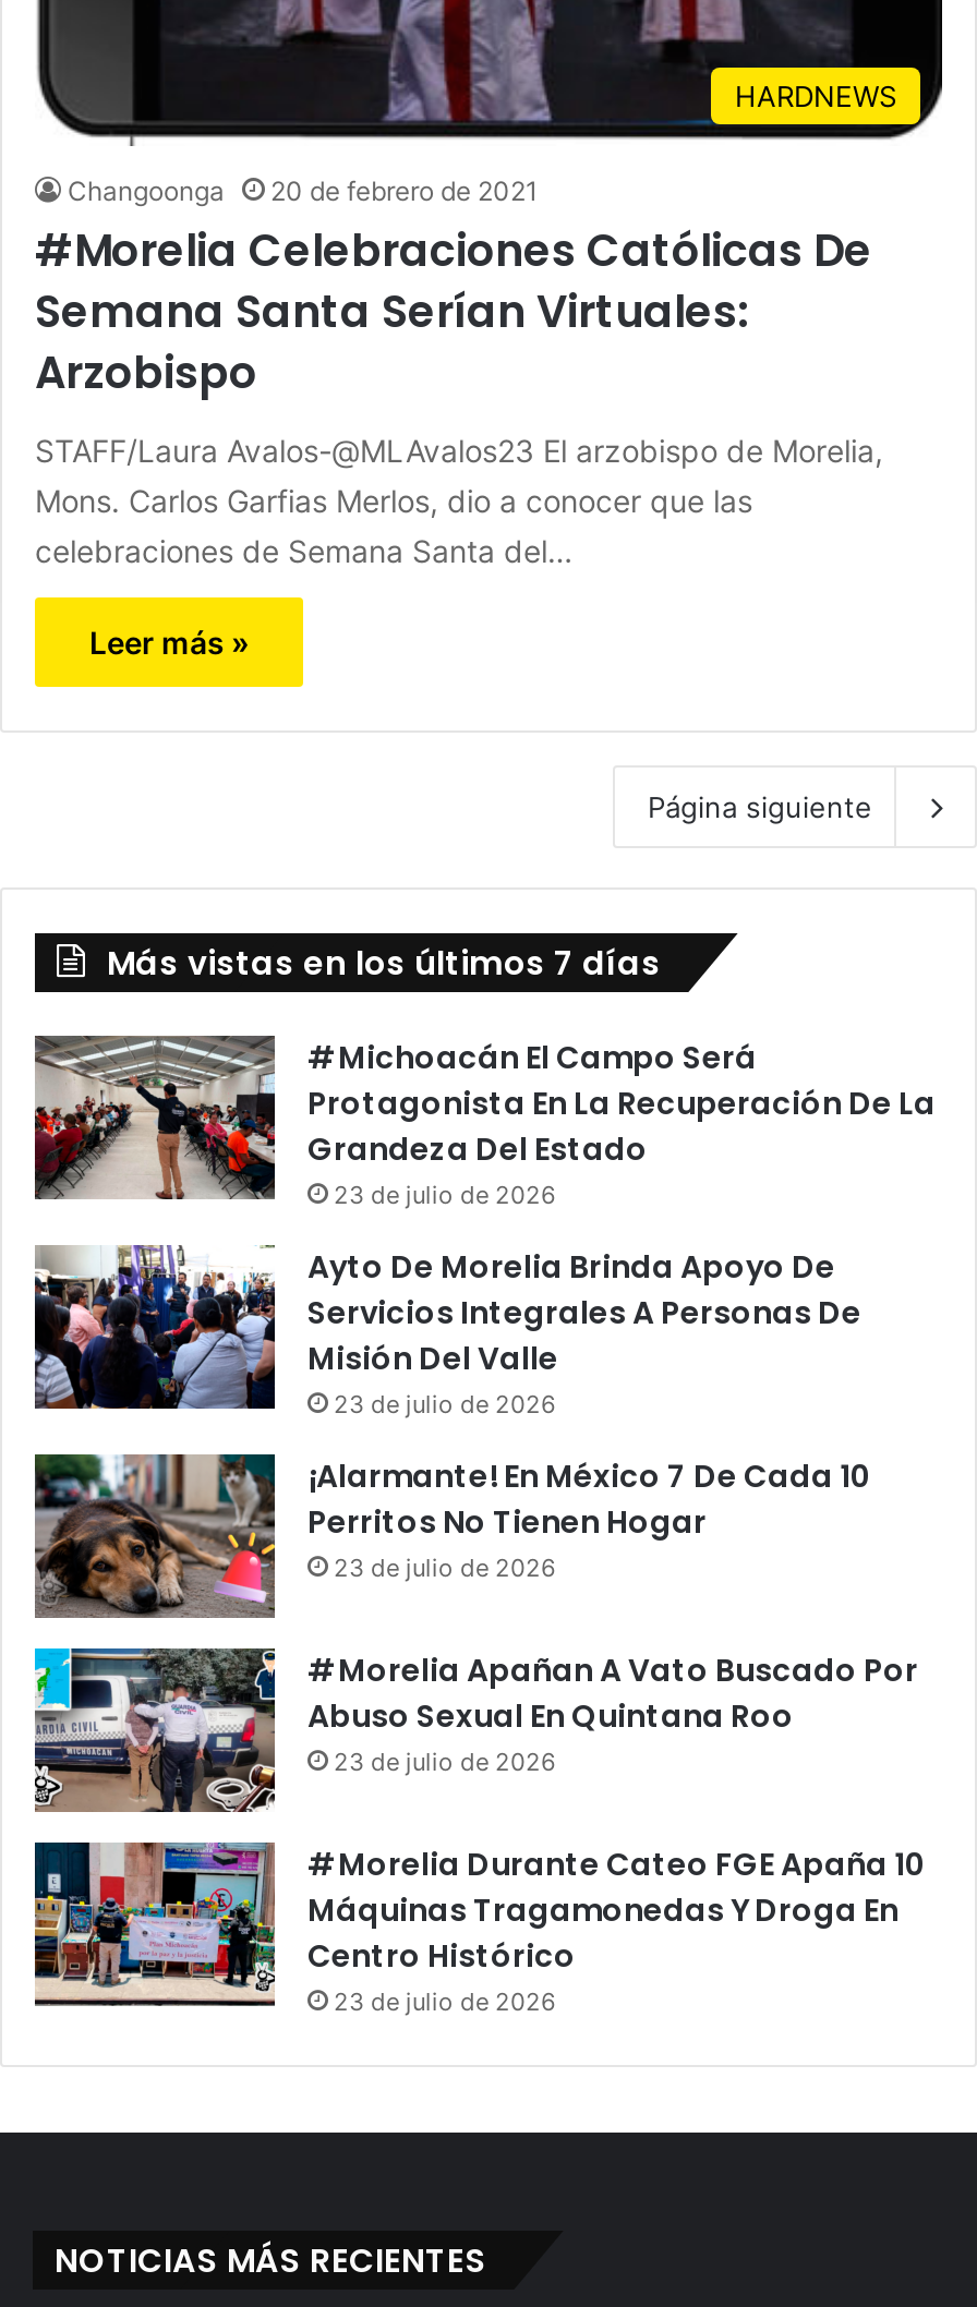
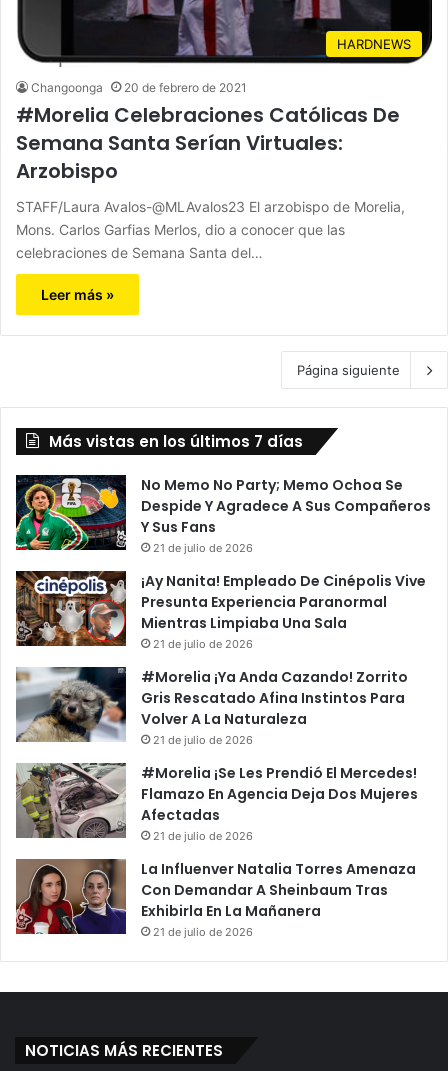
[33,1034,936,1211] [image] | #Michoacán El Campo Será | Protagonista En La Recuperación De La | Grandeza Del Estado | 23 de julio de 2026 -> [15,474,431,555] [image] | No Memo No Party; Memo Ochoa Se | Despide Y Agradece A Sus Compañeros | Y Sus Fans | 21 de julio de 2026
[35,1243,861,1420] [image] | Ayto De Morelia Brinda Apoyo De | Servicios Integrales A Personas De | Misión Del Valle | 23 de julio de 2026 -> [15,570,426,651] [image] | ¡Ay Nanita! Empleado De Cinépolis Vive | Presunta Experiencia Paranormal | Mientras Limpiaba Una Sala | 21 de julio de 2026
[35,1452,872,1620] [image] | ¡Alarmante! En México 7 De Cada 10 | Perritos No Tienen Hogar | 23 de julio de 2026 -> [15,666,408,747] [image] | #Morelia ¡Ya Anda Cazando! Zorrito | Gris Rescatado Afina Instintos Para | Volver A La Naturaleza | 21 de julio de 2026
[33,1646,918,1814] [image] | #Morelia Apañan A Vato Buscado Por | Abuso Sexual En Quintana Roo | 23 de julio de 2026 -> [16,762,418,843] [image] | #Morelia ¡Se Les Prendió El Mercedes! | Flamazo En Agencia Deja Dos Mujeres | Afectadas | 21 de julio de 2026
[33,1840,927,2018] [image] | #Morelia Durante Cateo FGE Apaña 10 | Máquinas Tragamonedas Y Droga En | Centro Histórico | 23 de julio de 2026 -> [15,858,416,939] [image] | La Influenver Natalia Torres Amenaza | Con Demandar A Sheinbaum Tras | Exhibirla En La Mañanera | 21 de julio de 2026

